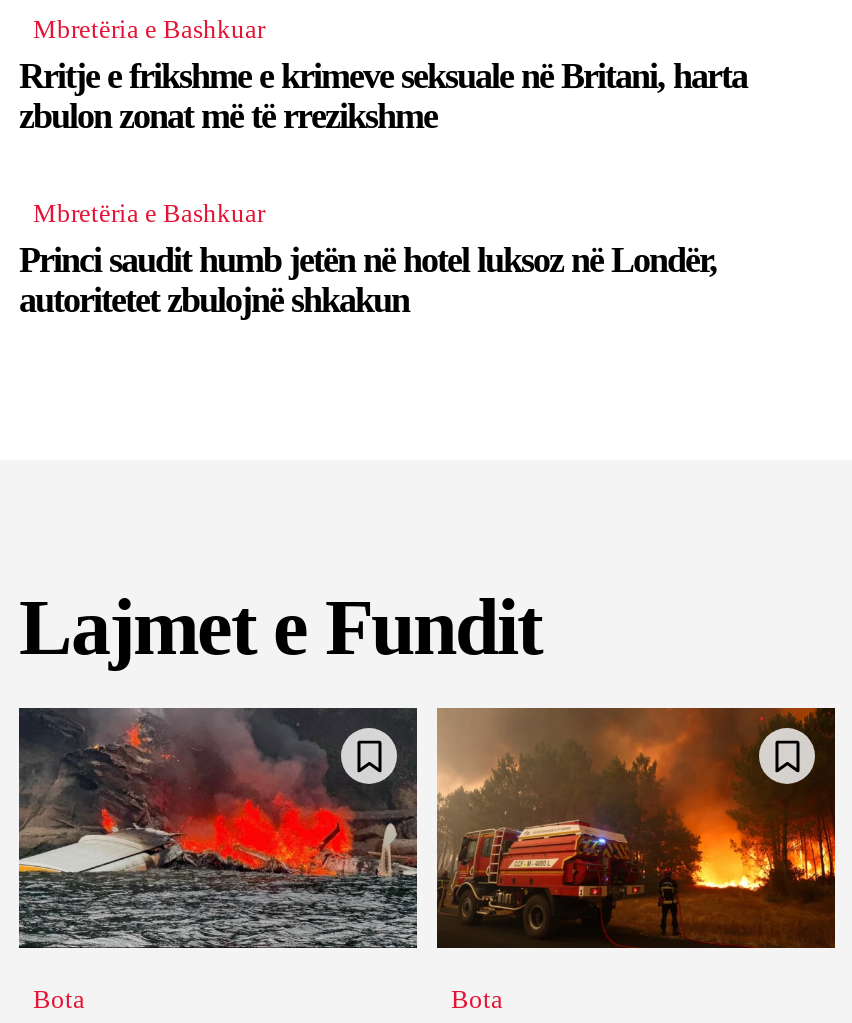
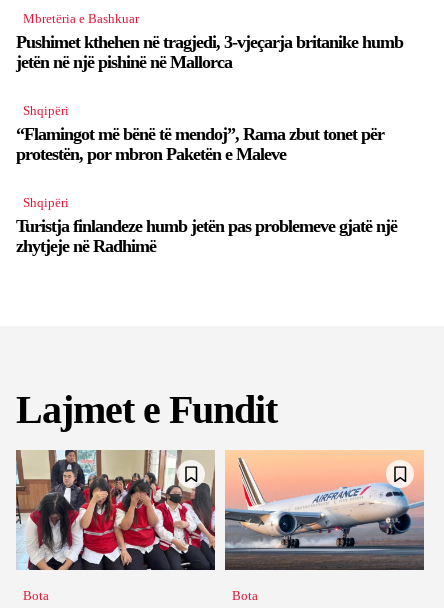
[19,57,747,321] Rritje e frikshme e krimeve seksuale në Britani, harta | zbulon zonat më të rrezikshme | Mbretëria e Bashkuar | Princi saudit humb jetën në hotel luksoz në Londër, | autoritetet zbulojnë shkakun -> [16,32,403,256] Pushimet kthehen në tragjedi, 3-vjeçarja britanike humb | jetën në një pishinë në Mallorca | Shqipëri | “Flamingot më bënë të mendoj”, Rama zbut tonet për | protestën, por mbron Paketën e Maleve | Shqipëri | Turistja finlandeze humb jetën pas problemeve gjatë një | zhytjeje në Radhimë
[17,706,419,950] [image] -> [15,449,216,570] [image]
[435,706,837,948] [image] -> [224,450,425,570] [image]

